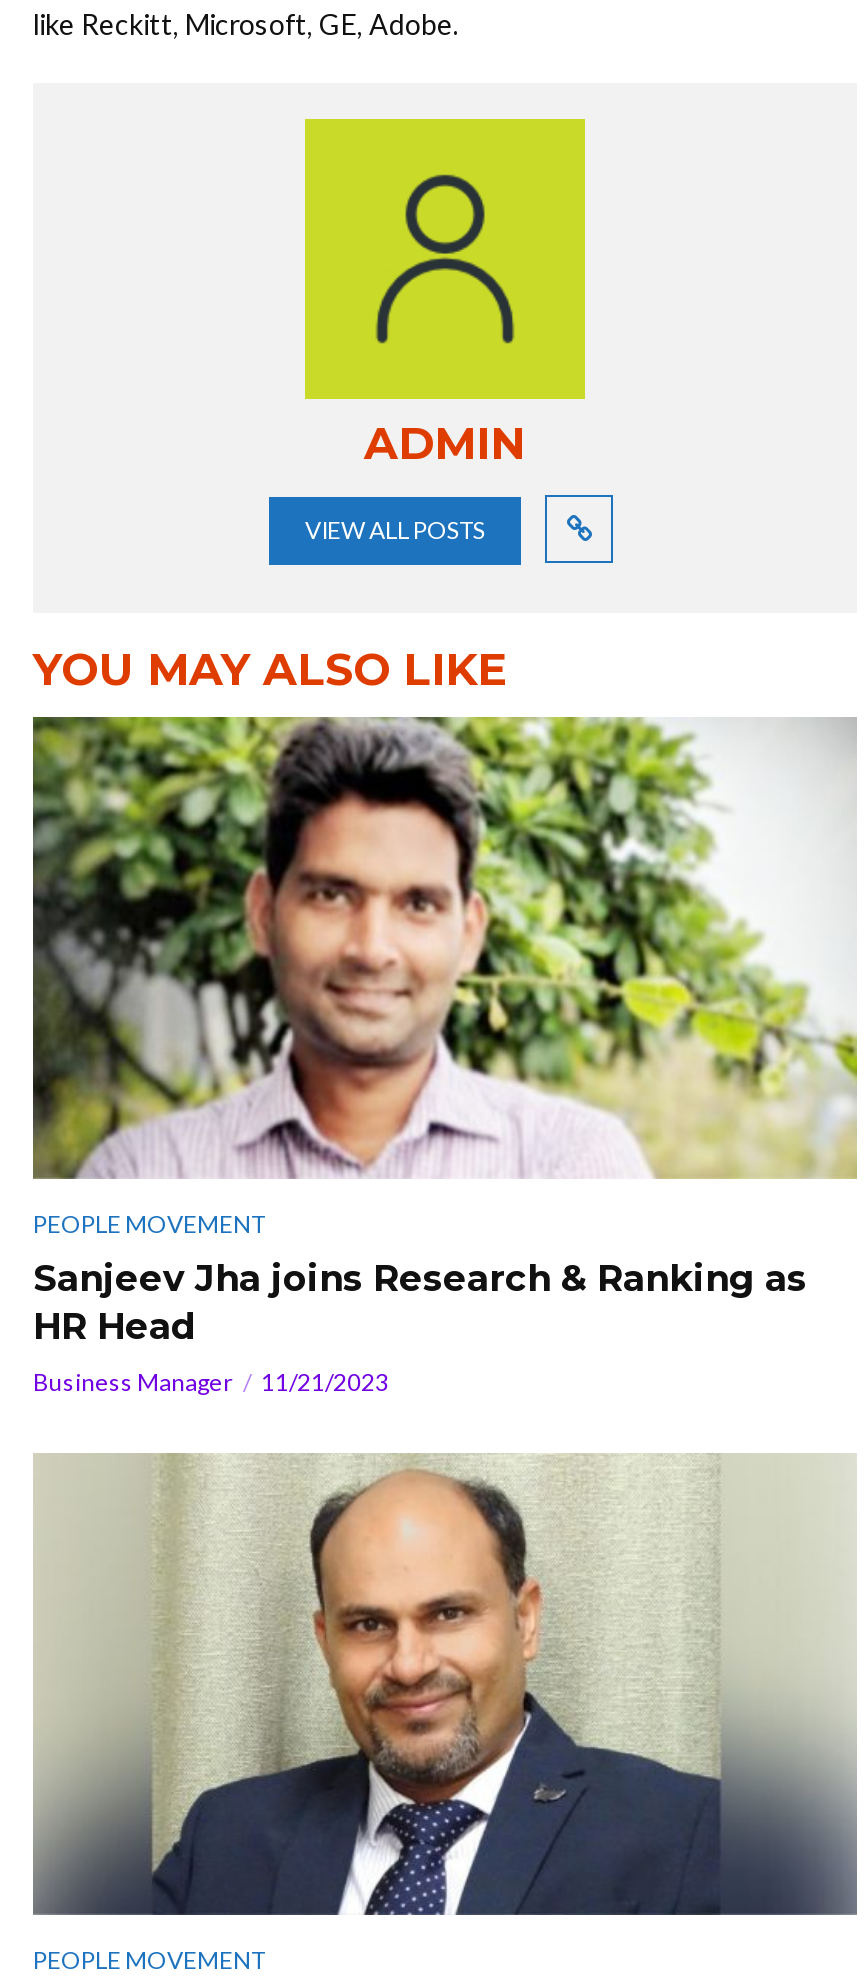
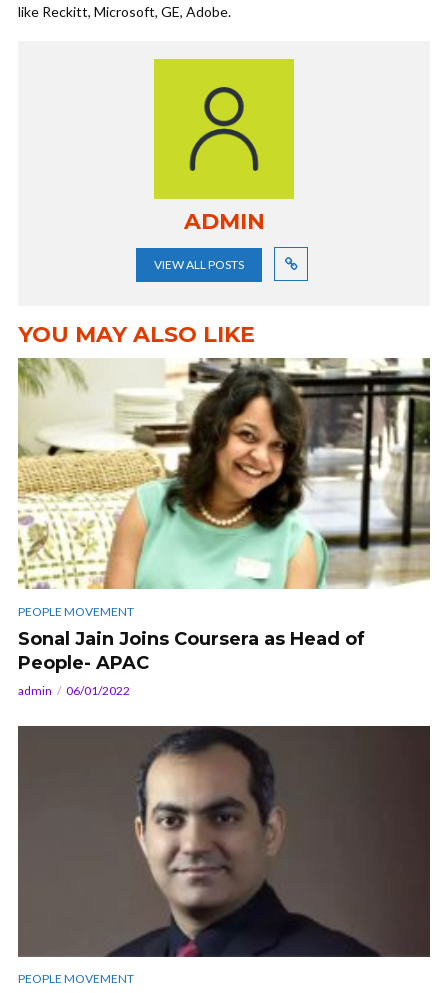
[31,716,859,1397] [image] | Sanjeev Jha joins Research & Ranking as | HR Head | Business Manager | 11/21/2023 -> [17,357,431,698] [image] | Sonal Jain Joins Coursera as Head of | People- APAC | admin | 06/01/2022
[33,1452,857,1916] [image] -> [18,725,431,958] [image]

